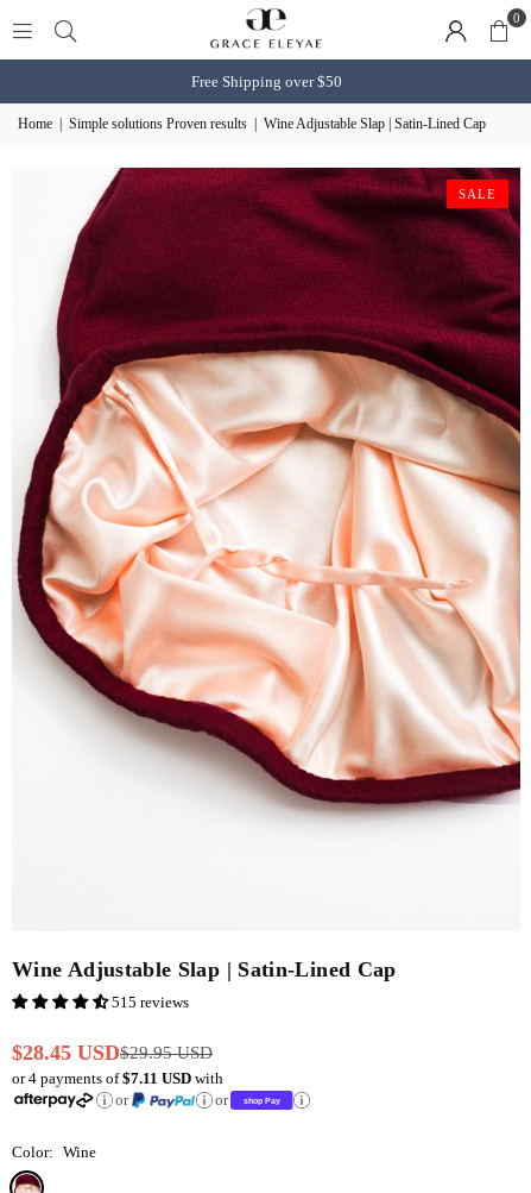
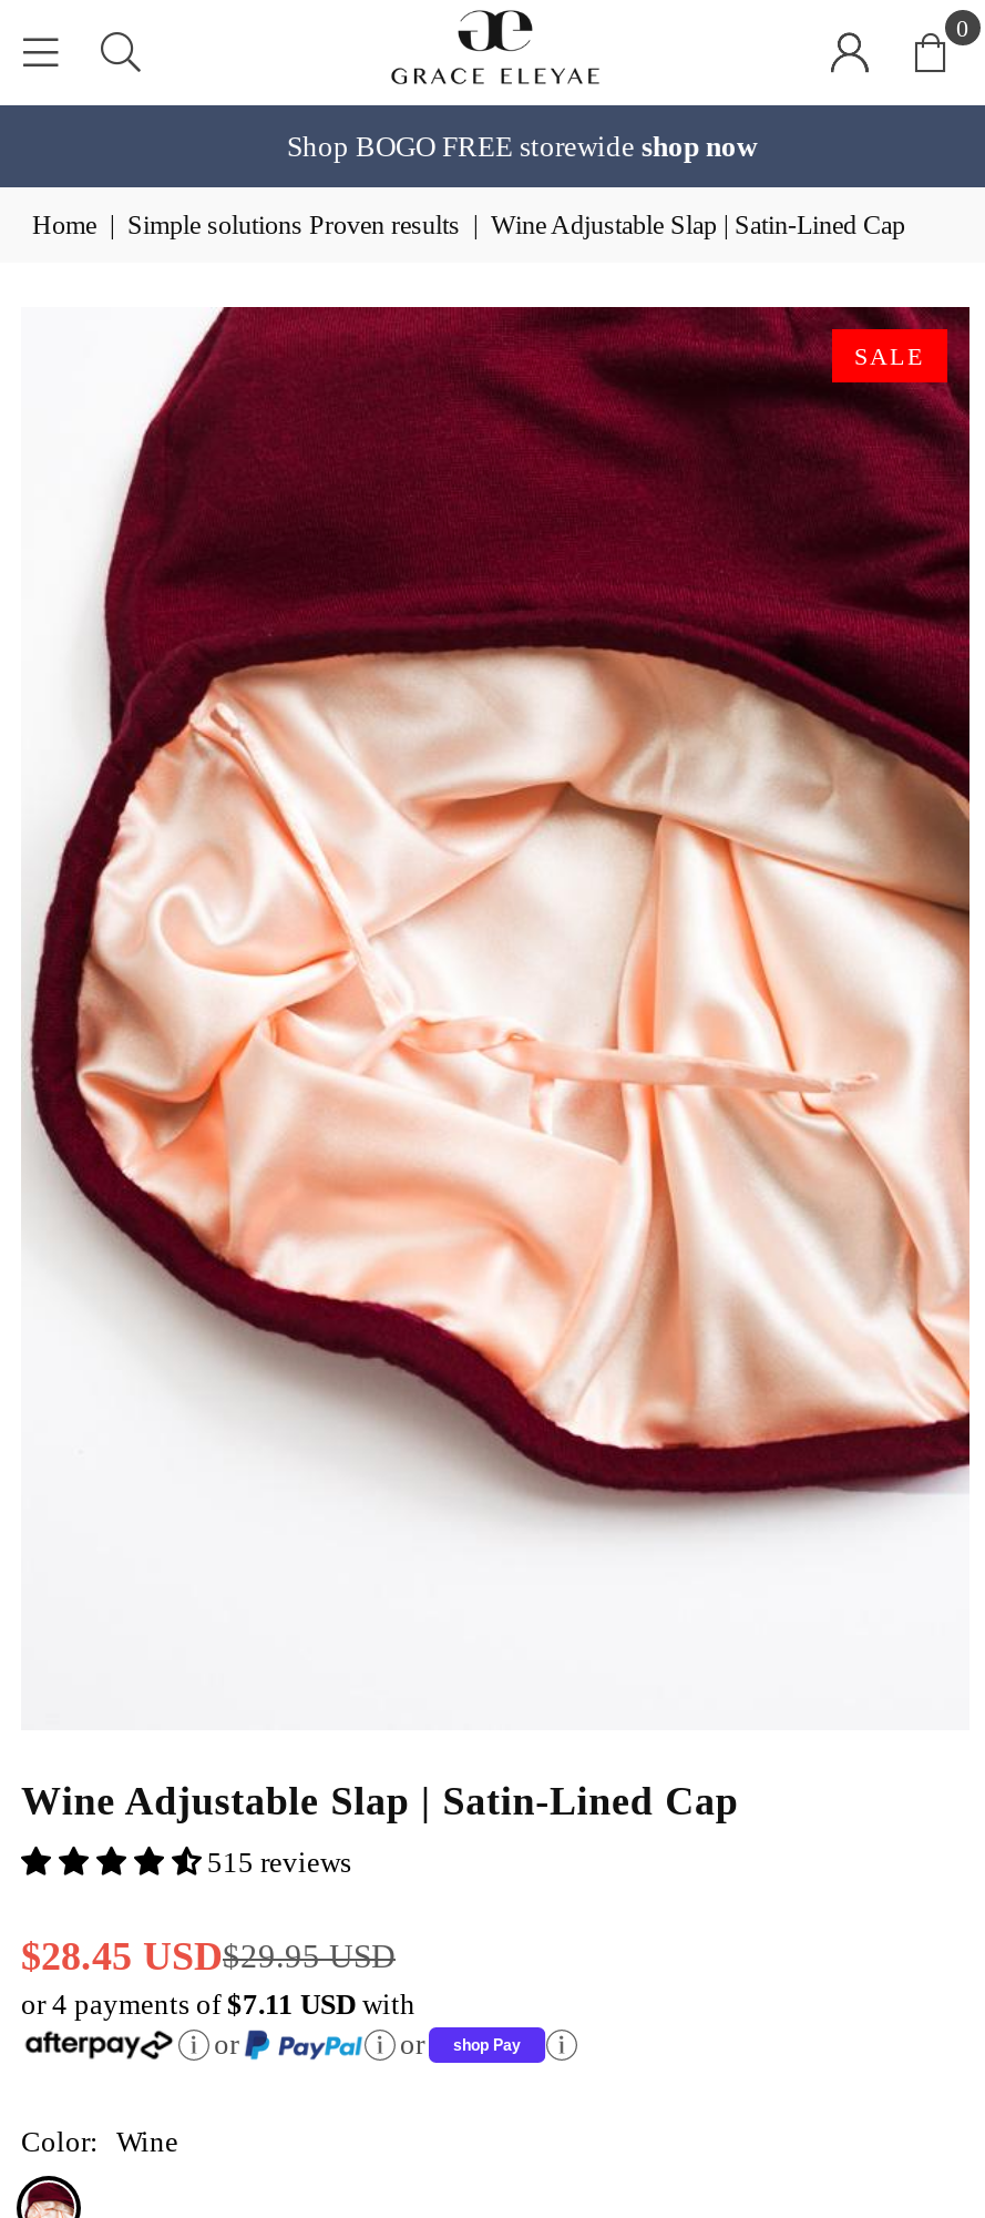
[191,73,342,90] Free Shipping over $50 -> [260,130,730,163] Shop BOGO FREE storewideshop now

